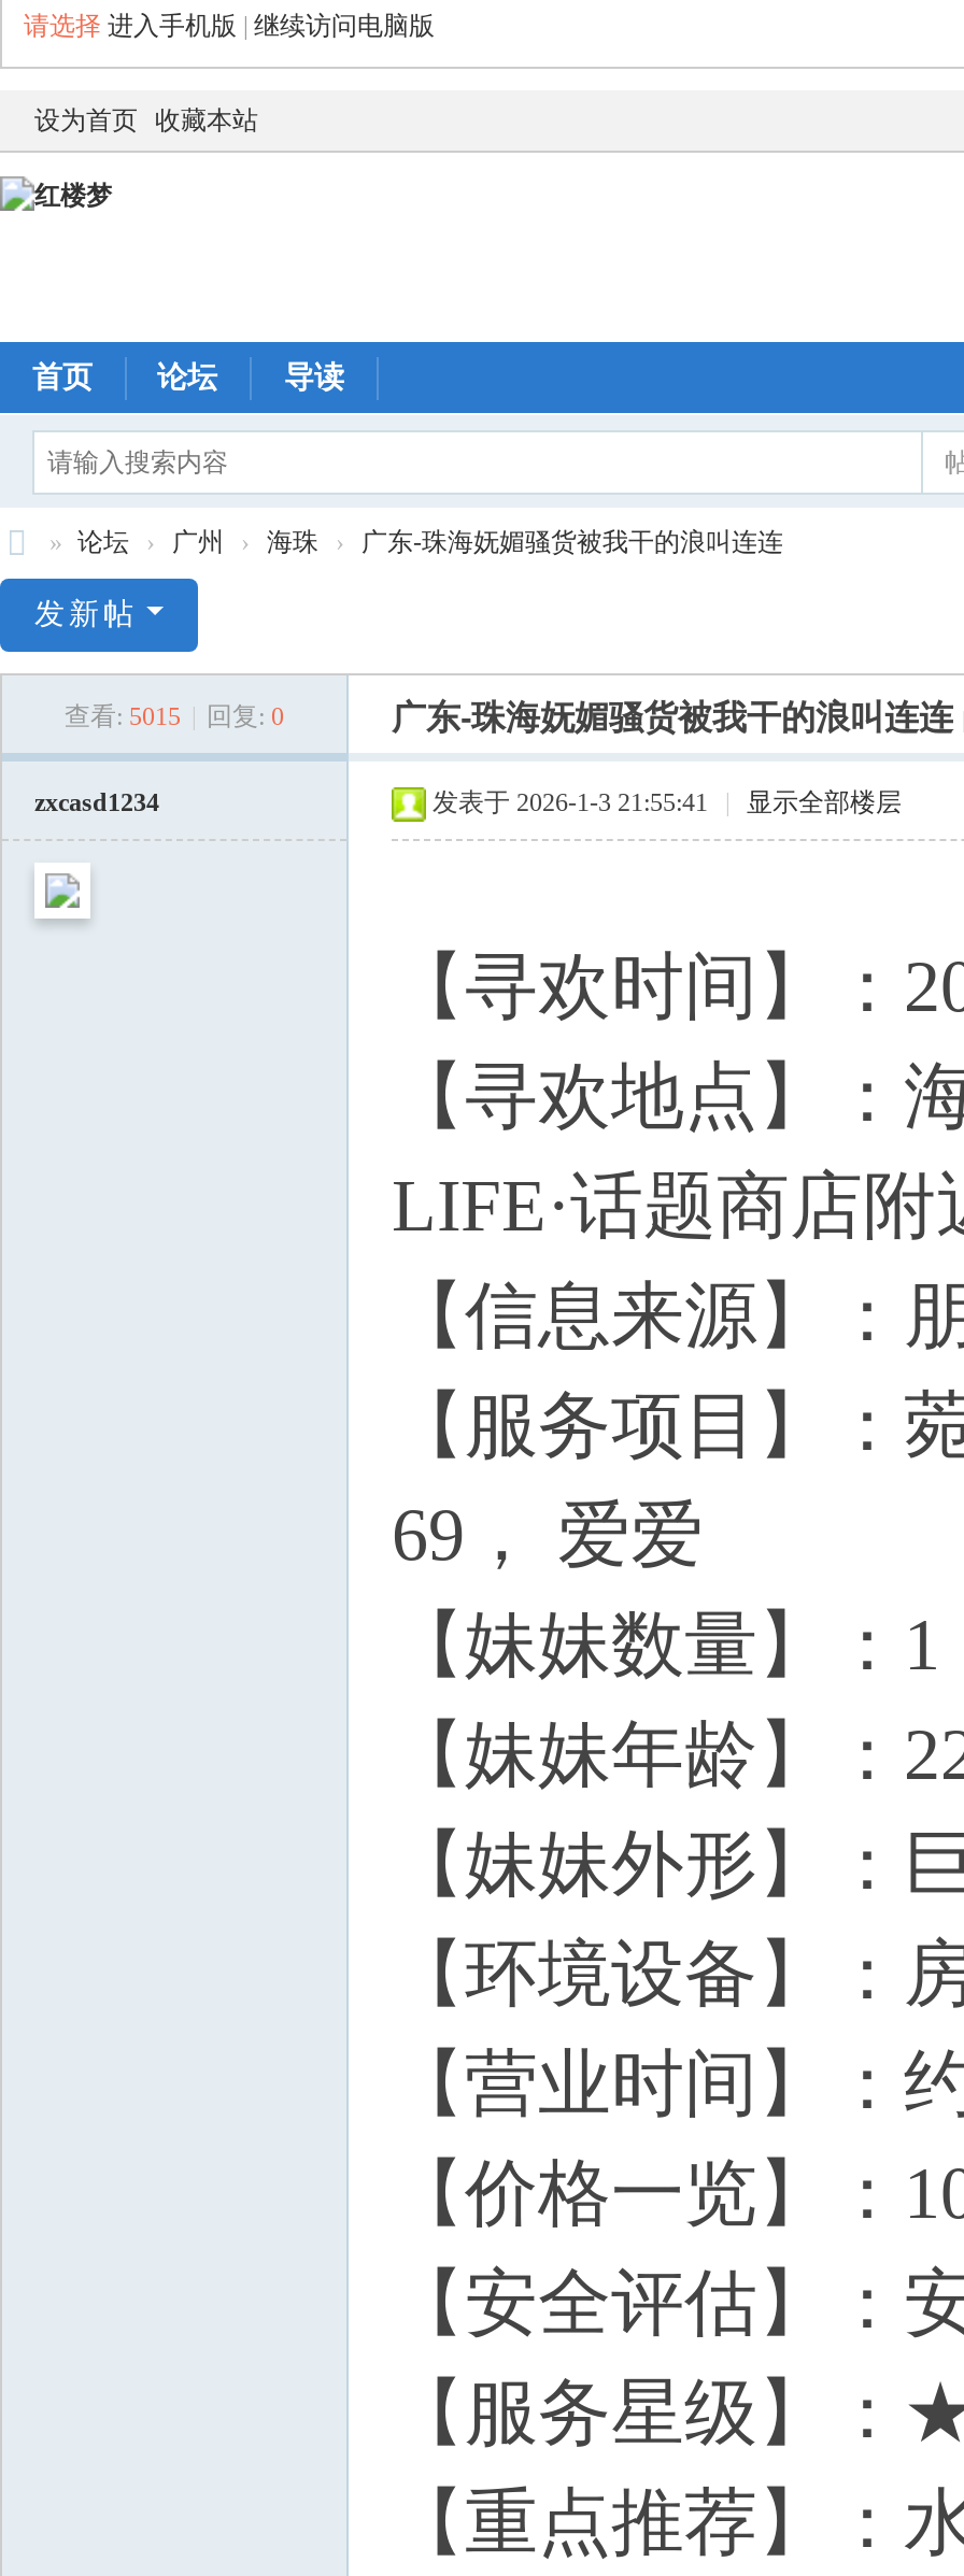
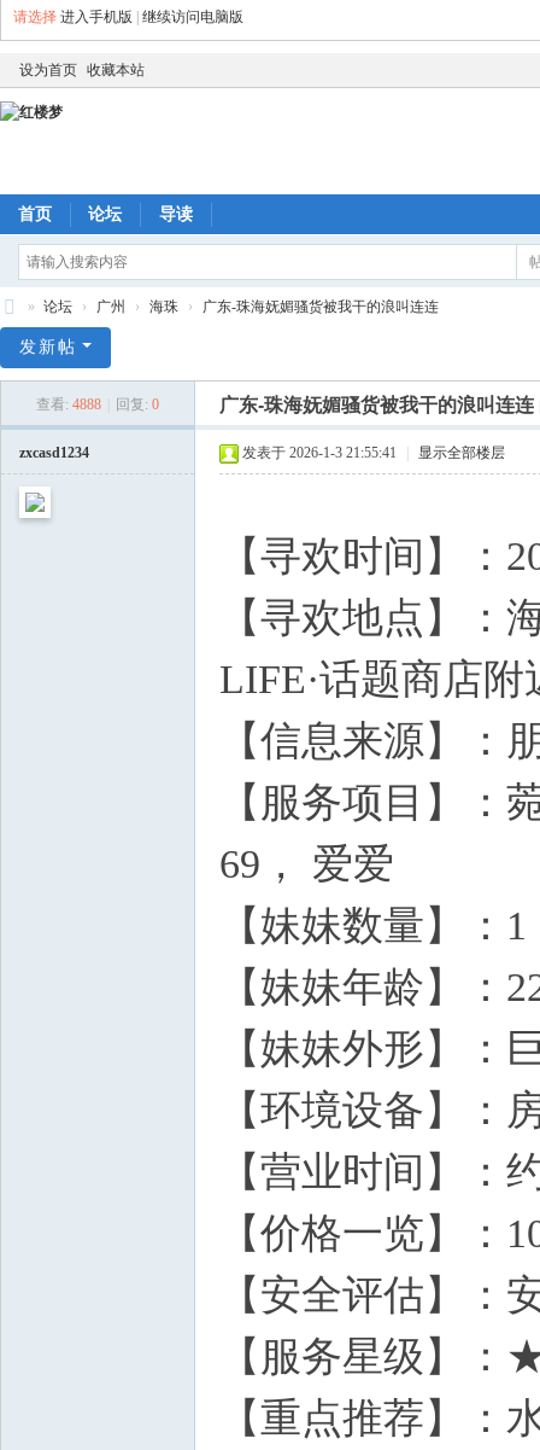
[65,701,181,731] 查看: 5015 -> [36,396,101,413] 查看: 4888

